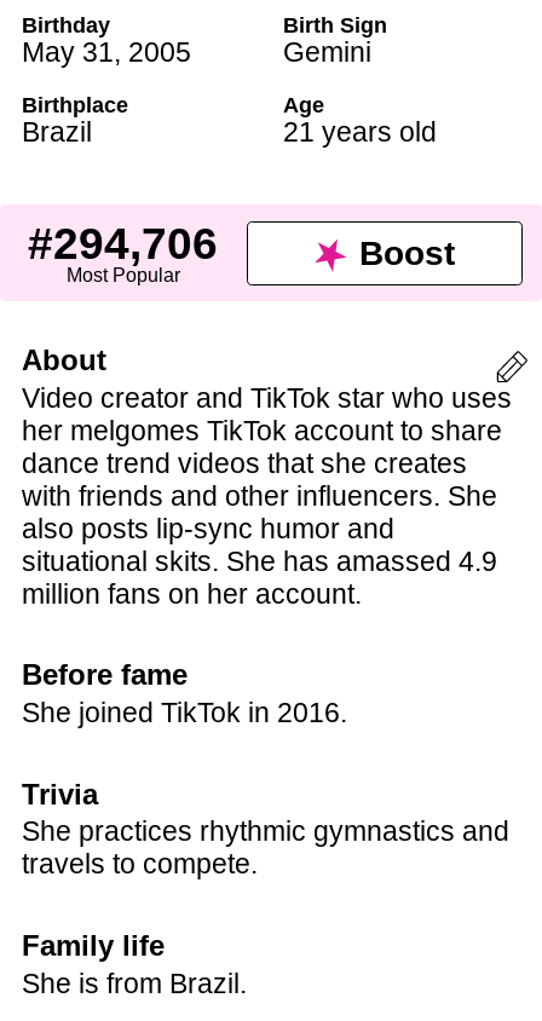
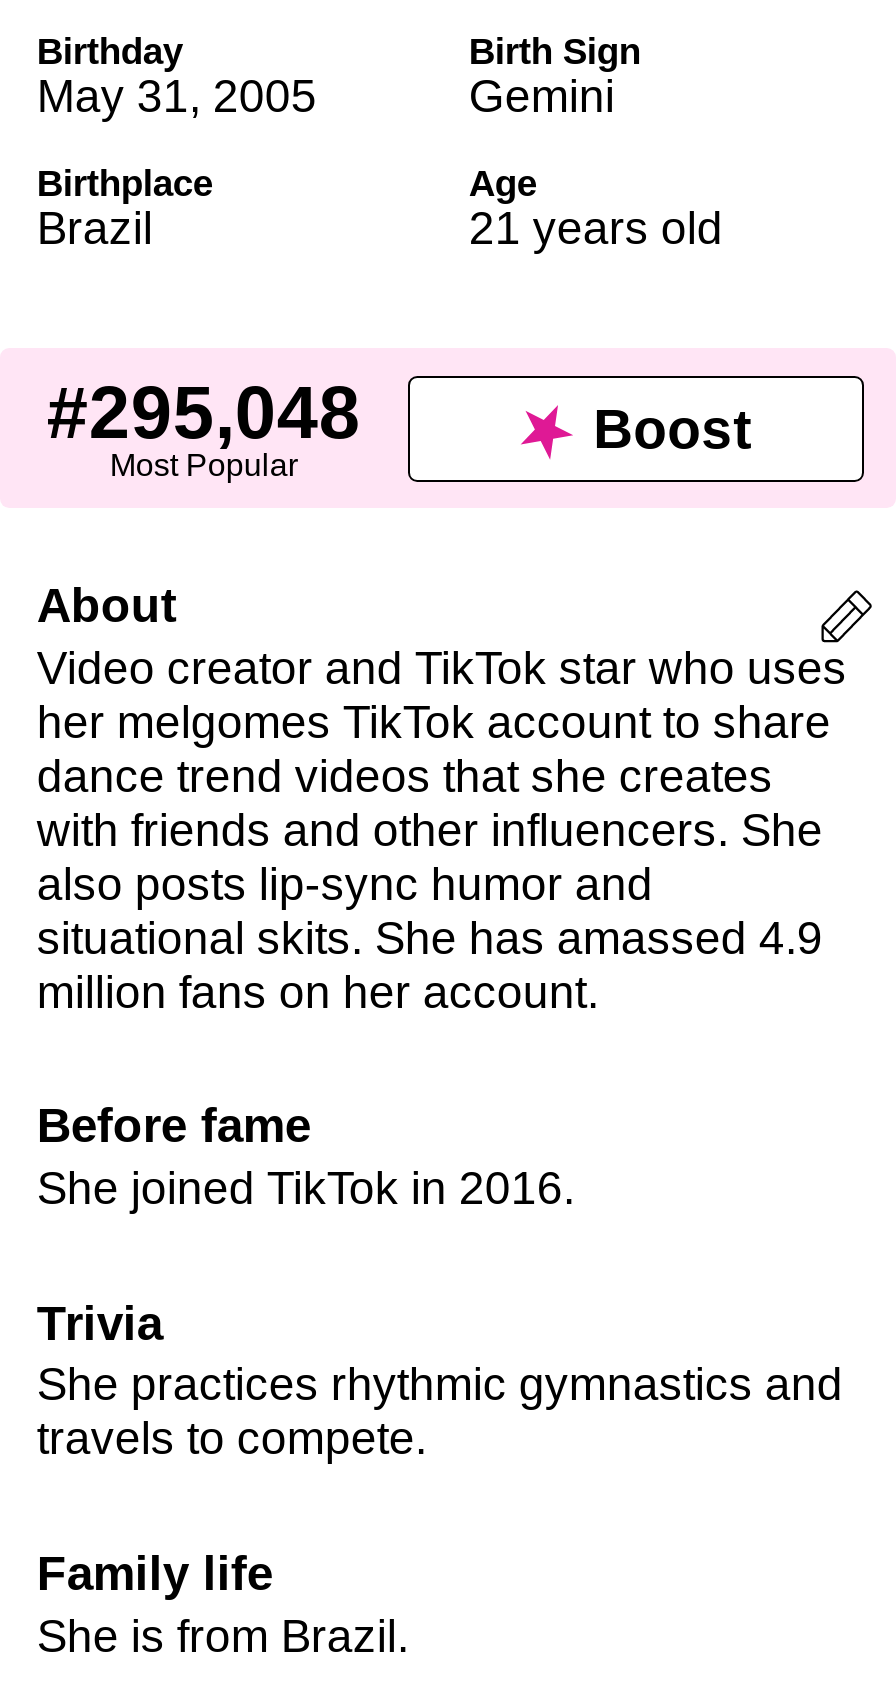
[28,218,218,268] #294,706 -> [47,371,361,453] #295,048

